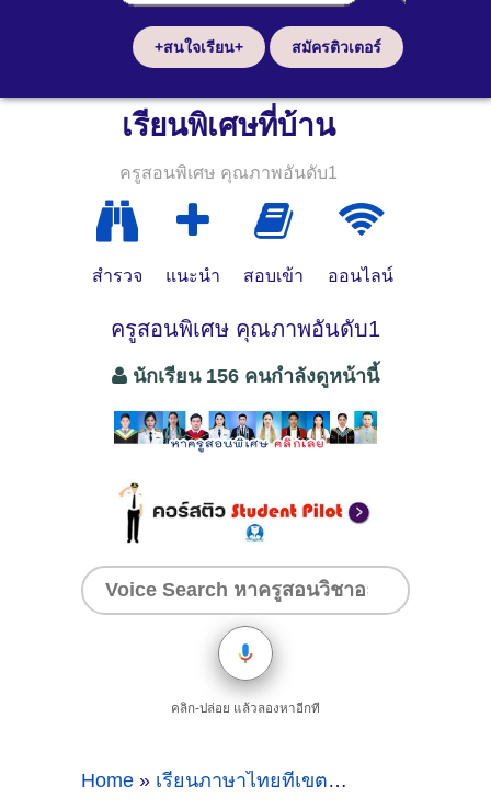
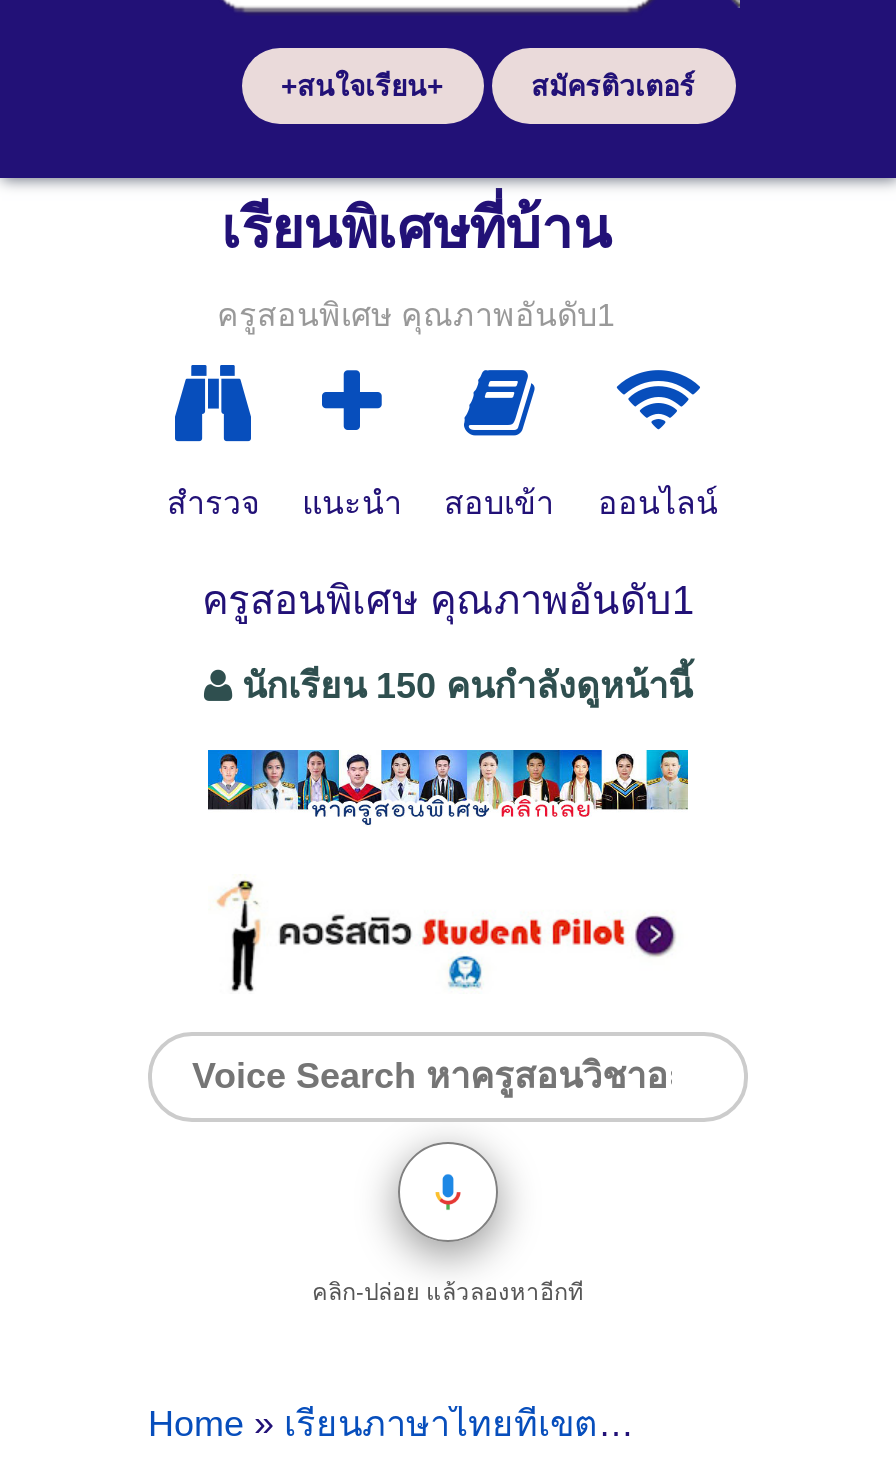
[127,365,379,387] นักเรียน 156 คนกำลังดูหน้านี้ -> [232,666,692,706] นักเรียน 150 คนกำลังดูหน้านี้

